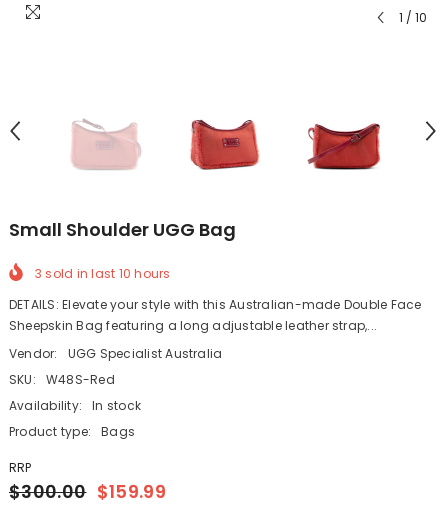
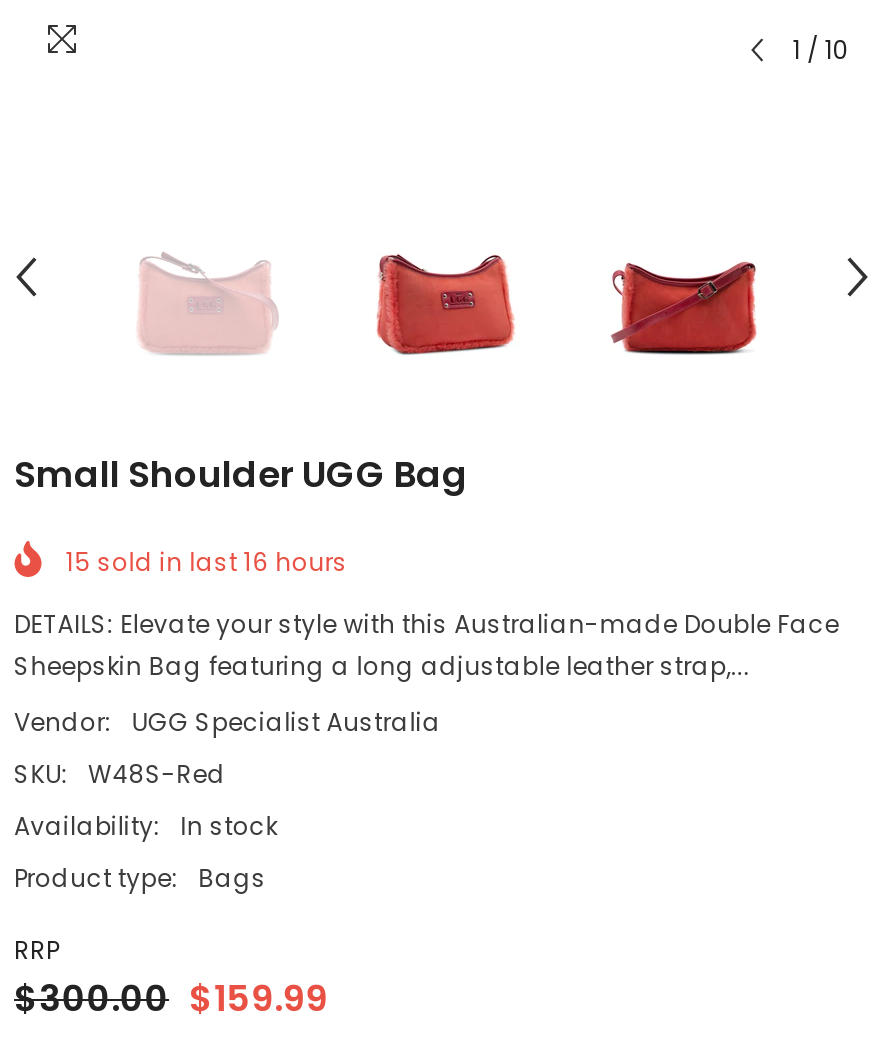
[35,265,171,282] 3 sold in last 10 hours -> [66,545,348,579] 15 sold in last 16 hours

